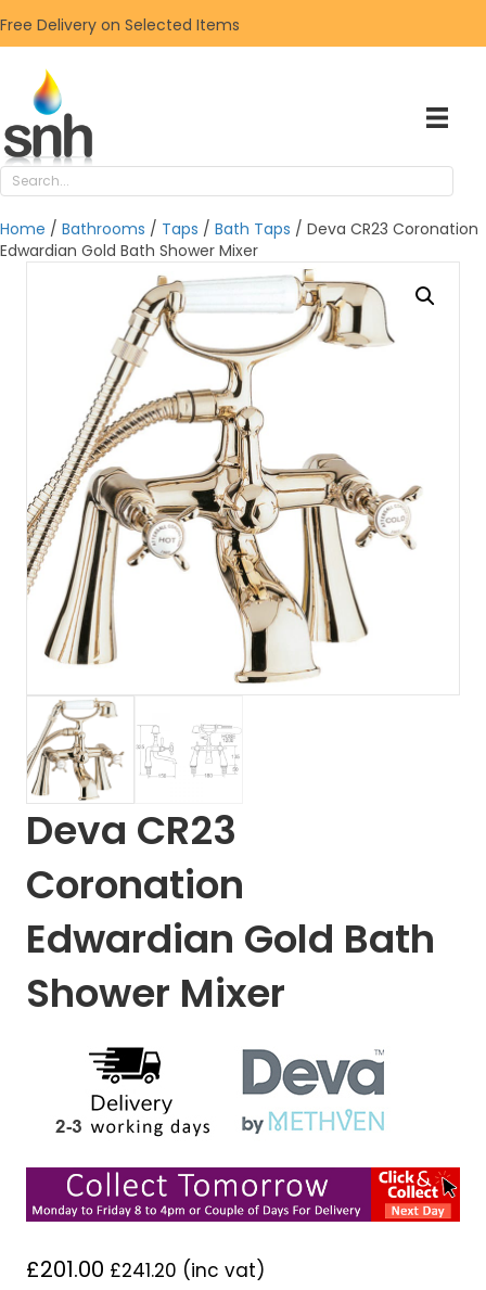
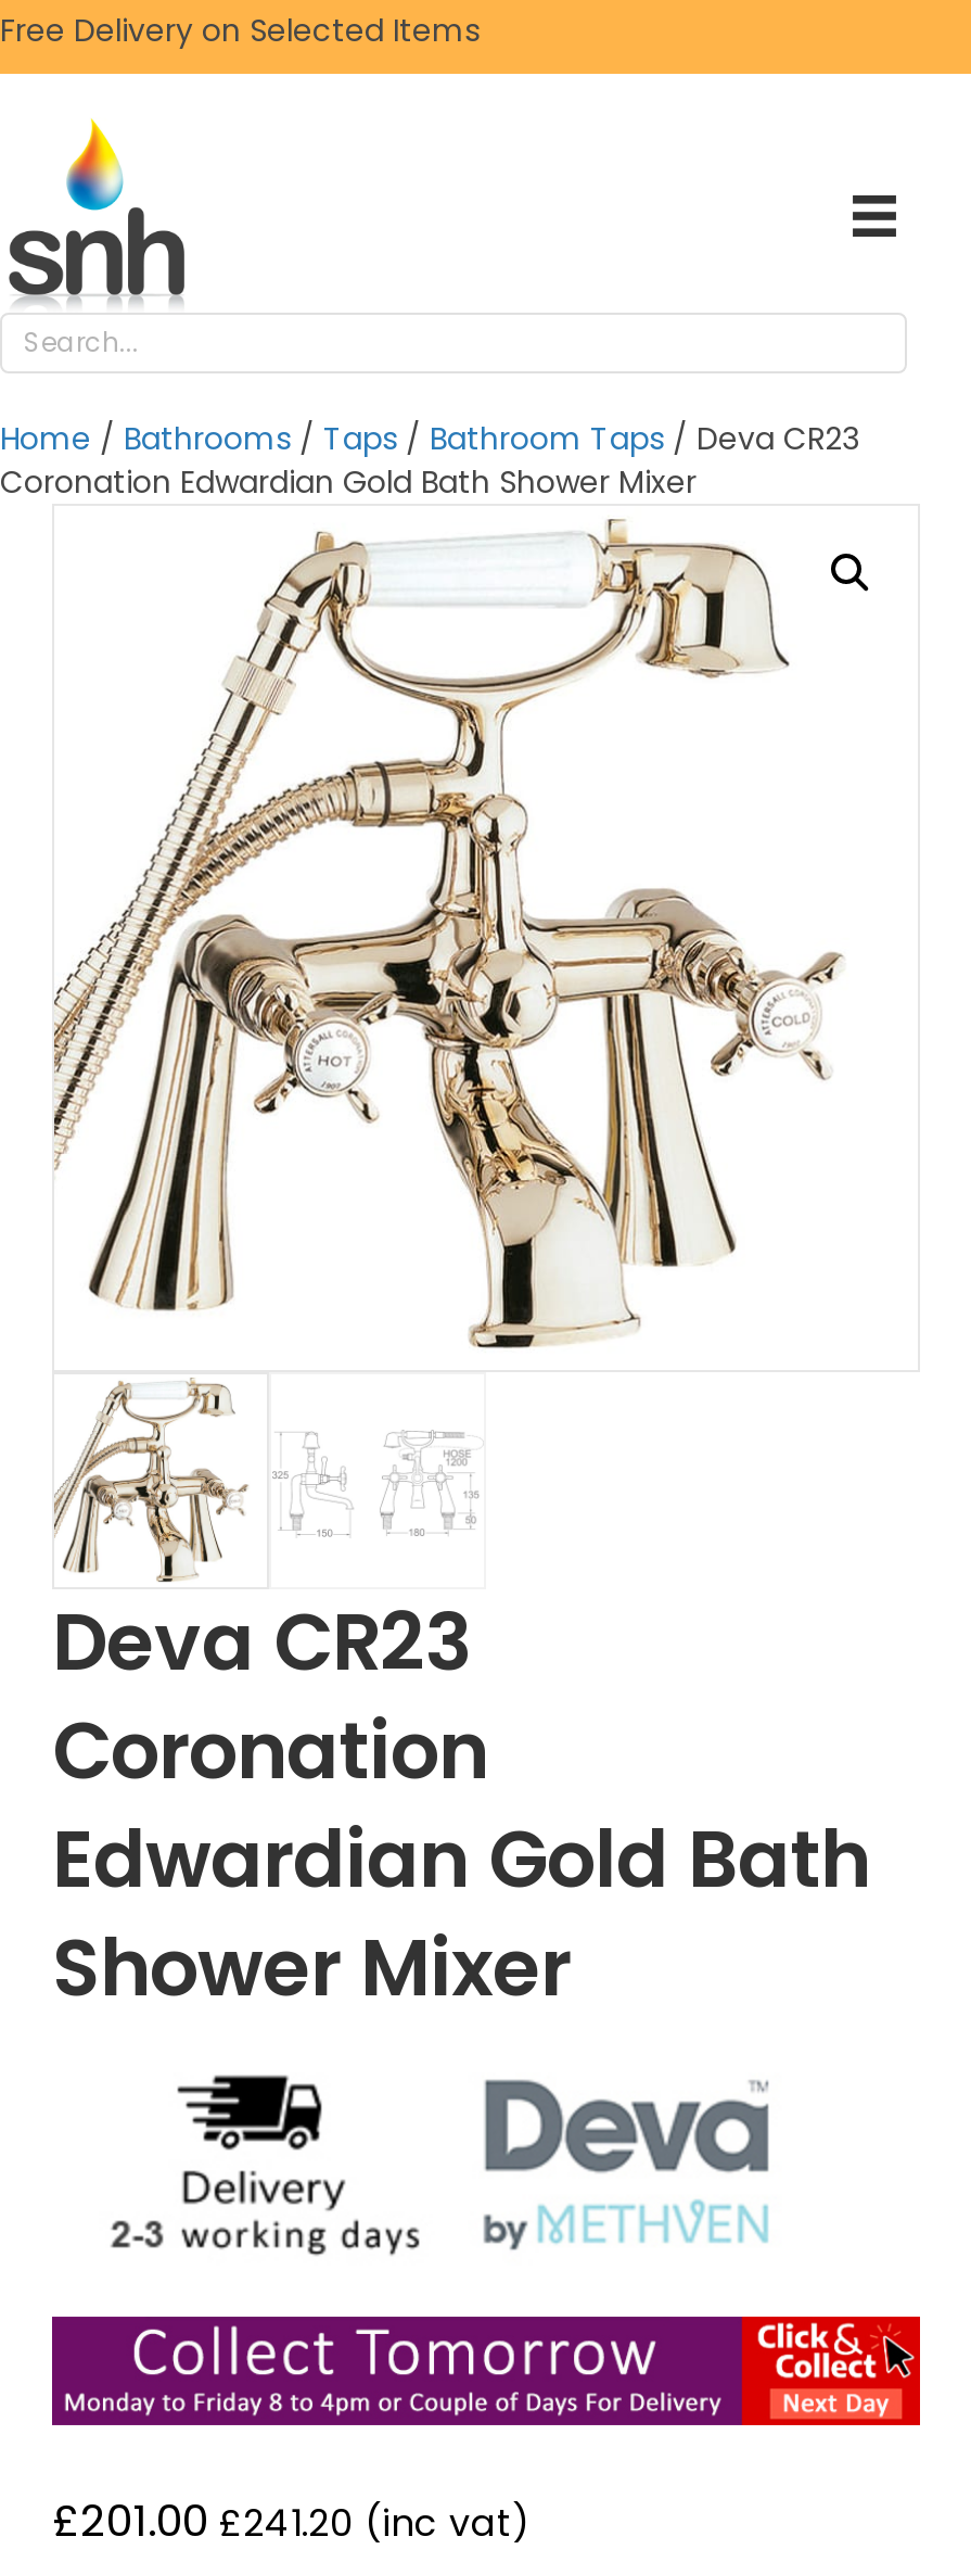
[0,218,478,261] Home / Bathrooms / Taps / Bath Taps / Deva CR23 Coronation | Edwardian Gold Bath Shower Mixer -> [0,417,859,504] Home / Bathrooms / Taps / Bathroom Taps / Deva CR23 | Coronation Edwardian Gold Bath Shower Mixer

